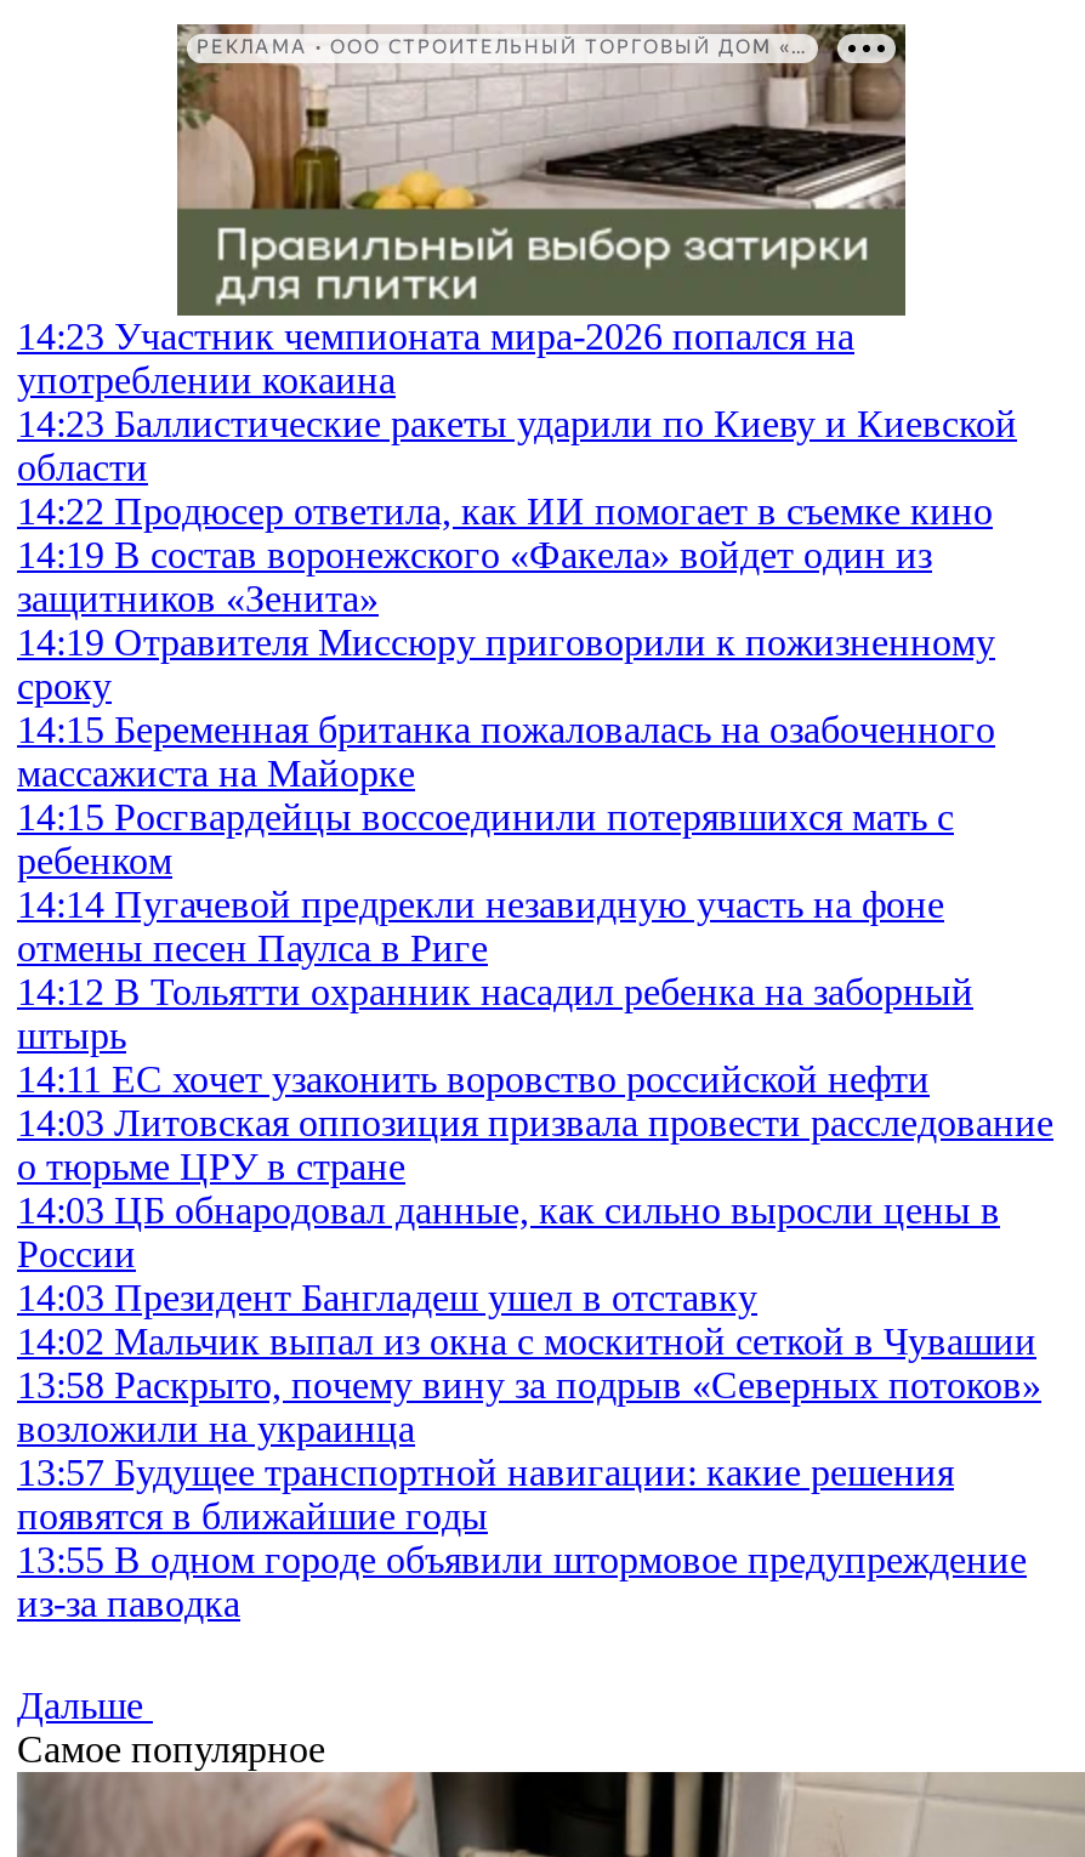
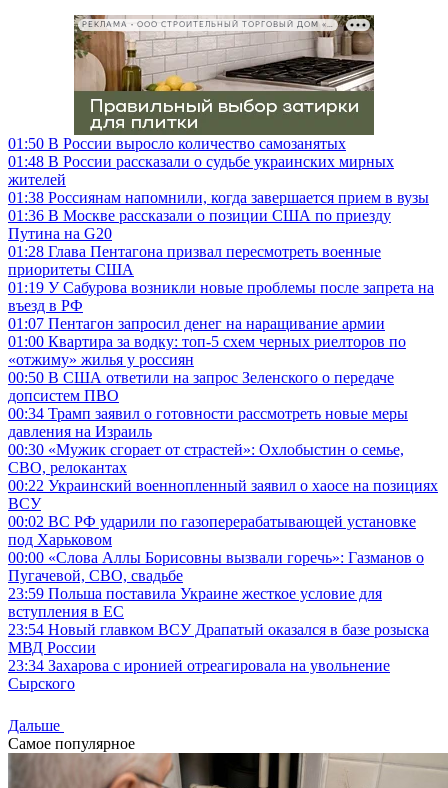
[17,316,1053,1624] 14:23 Участник чемпионата мира-2026 попался на | употреблении кокаина | 14:23 Баллистические ракеты ударили по Киеву и Киевской | области | 14:22 Продюсер ответила, как ИИ помогает в съемке кино | 14:19 В состав воронежского «Факела» войдет один из | защитников «Зенита» | 14:19 Отравителя Миссюру приговорили к пожизненному | сроку | 14:15 Беременная британка пожаловалась на озабоченного | массажиста на Майорке | 14:15 Росгвардейцы воссоединили потерявшихся мать с | ребенком | 14:14 Пугачевой предрекли незавидную участь на фоне | отмены песен Паулса в Риге | 14:12 В Тольятти охранник насадил ребенка на заборный | штырь | 14:11 ЕС хочет узаконить воровство российской нефти | 14:03 Литовская оппозиция призвала провести расследование | о тюрьме ЦРУ в стране | 14:03 ЦБ обнародовал данные, как сильно выросли цены в | России | 14:03 Президент Бангладеш ушел в отставку | 14:02 Мальчик выпал из окна с москитной сеткой в Чувашии | 13:58 Раскрыто, почему вину за подрыв «Северных потоков» | возложили на украинца | 13:57 Будущее транспортной навигации: какие решения | появятся в ближайшие годы | 13:55 В одном городе объявили штормовое предупреждение | из-за паводка -> [8,135,438,692] 01:50 В России выросло количество самозанятых | 01:48 В России рассказали о судьбе украинских мирных | жителей | 01:38 Россиянам напомнили, когда завершается прием в вузы | 01:36 В Москве рассказали о позиции США по приезду | Путина на G20 | 01:28 Глава Пентагона призвал пересмотреть военные | приоритеты США | 01:19 У Сабурова возникли новые проблемы после запрета на | въезд в РФ | 01:07 Пентагон запросил денег на наращивание армии | 01:00 Квартира за водку: топ-5 схем черных риелторов по | «отжиму» жилья у россиян | 00:50 В США ответили на запрос Зеленского о передаче | допсистем ПВО | 00:34 Трамп заявил о готовности рассмотреть новые меры | давления на Израиль | 00:30 «Мужик сгорает от страстей»: Охлобыстин о семье, | СВО, релокантах | 00:22 Украинский военнопленный заявил о хаосе на позициях | ВСУ | 00:02 ВС РФ ударили по газоперерабатывающей установке | под Харьковом | 00:00 «Слова Аллы Борисовны вызвали горечь»: Газманов о | Пугачевой, СВО, свадьбе | 23:59 Польша поставила Украине жесткое условие для | вступления в ЕС | 23:54 Новый главком ВСУ Драпатый оказался в базе розыска | МВД России | 23:34 Захарова с иронией отреагировала на увольнение | Сырского

